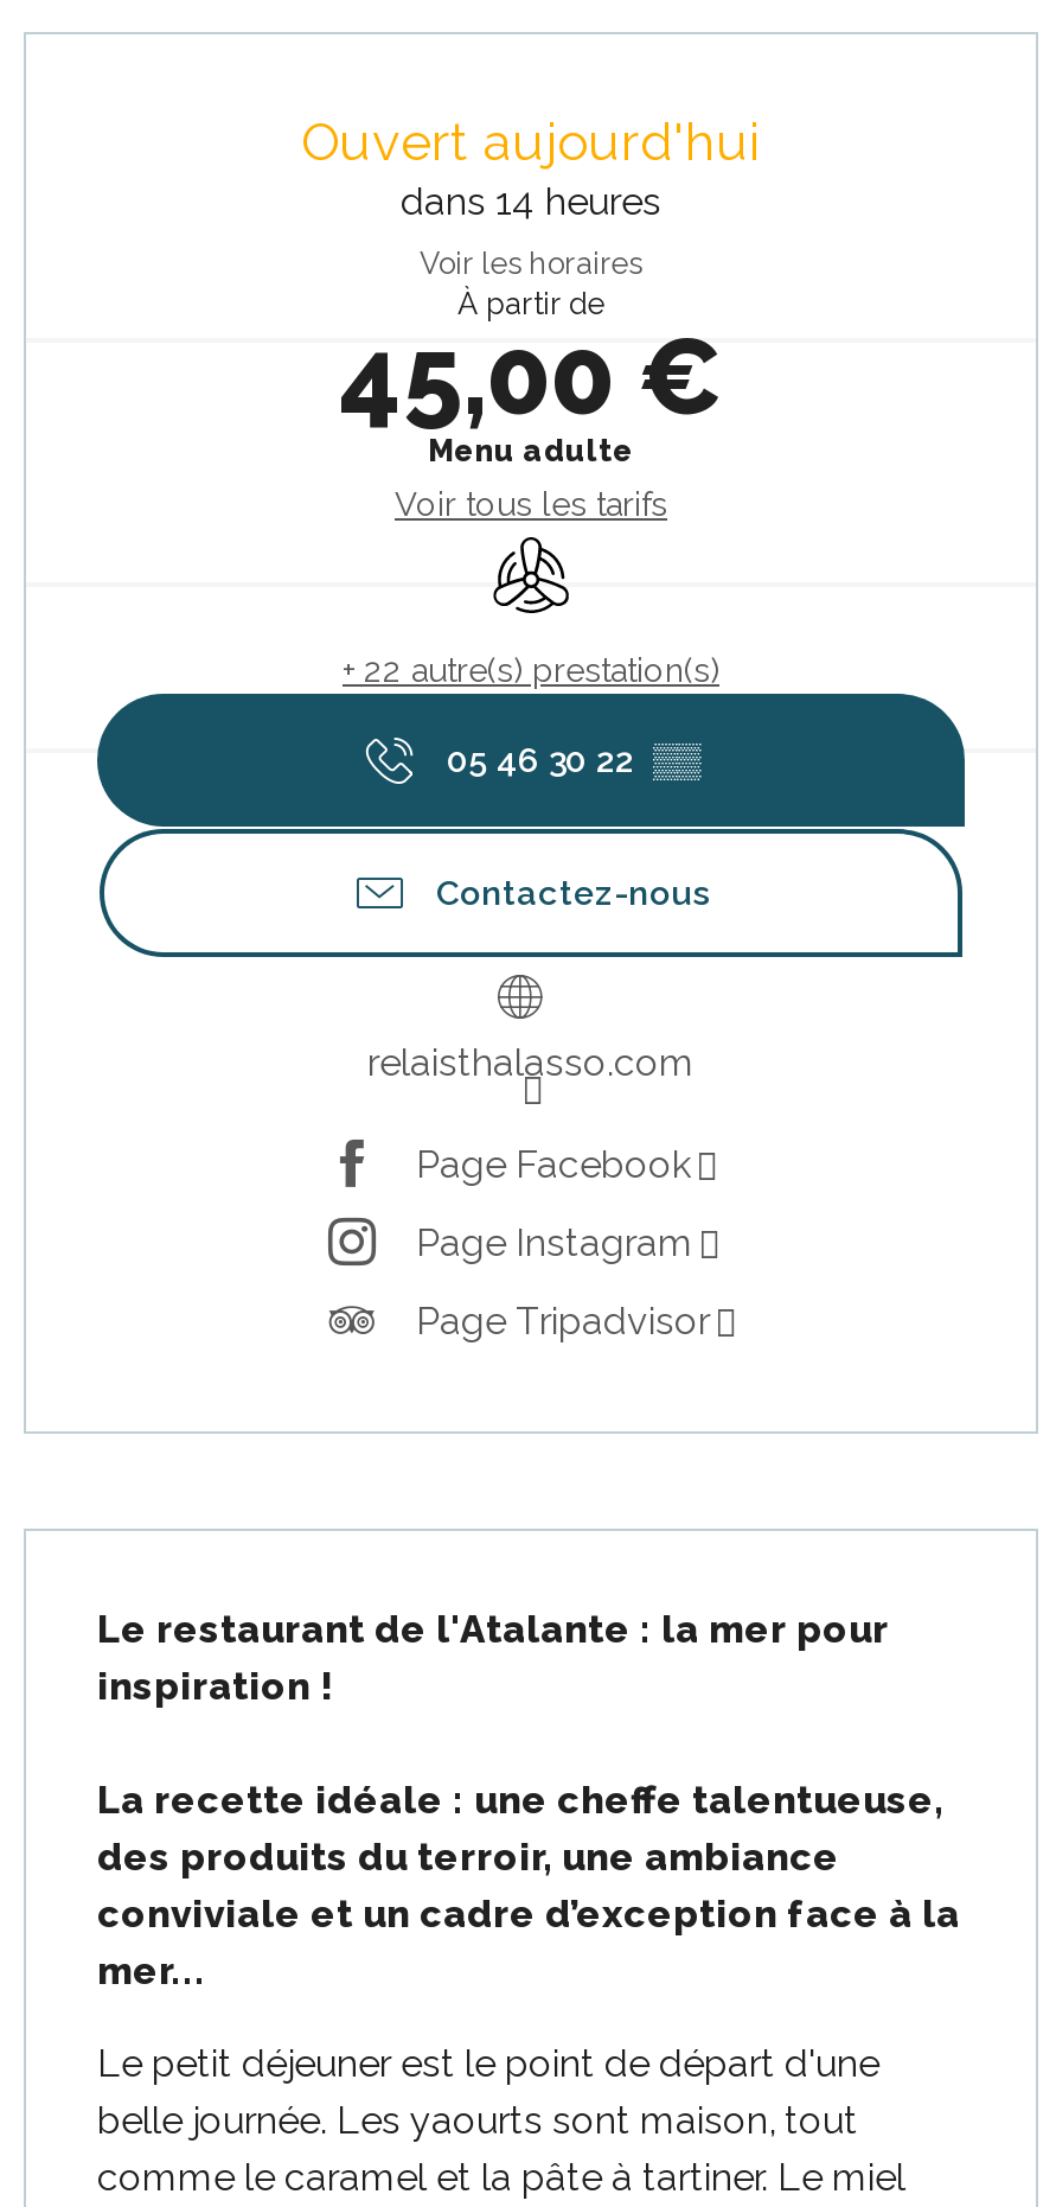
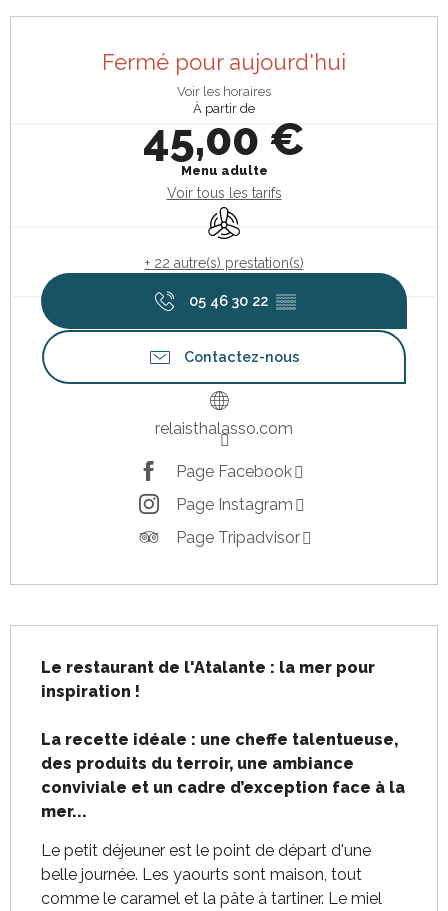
[301,110,761,224] Ouvert aujourd'hui | dans 14 heures -> [102,49,346,75] Fermé pour aujourd'hui

